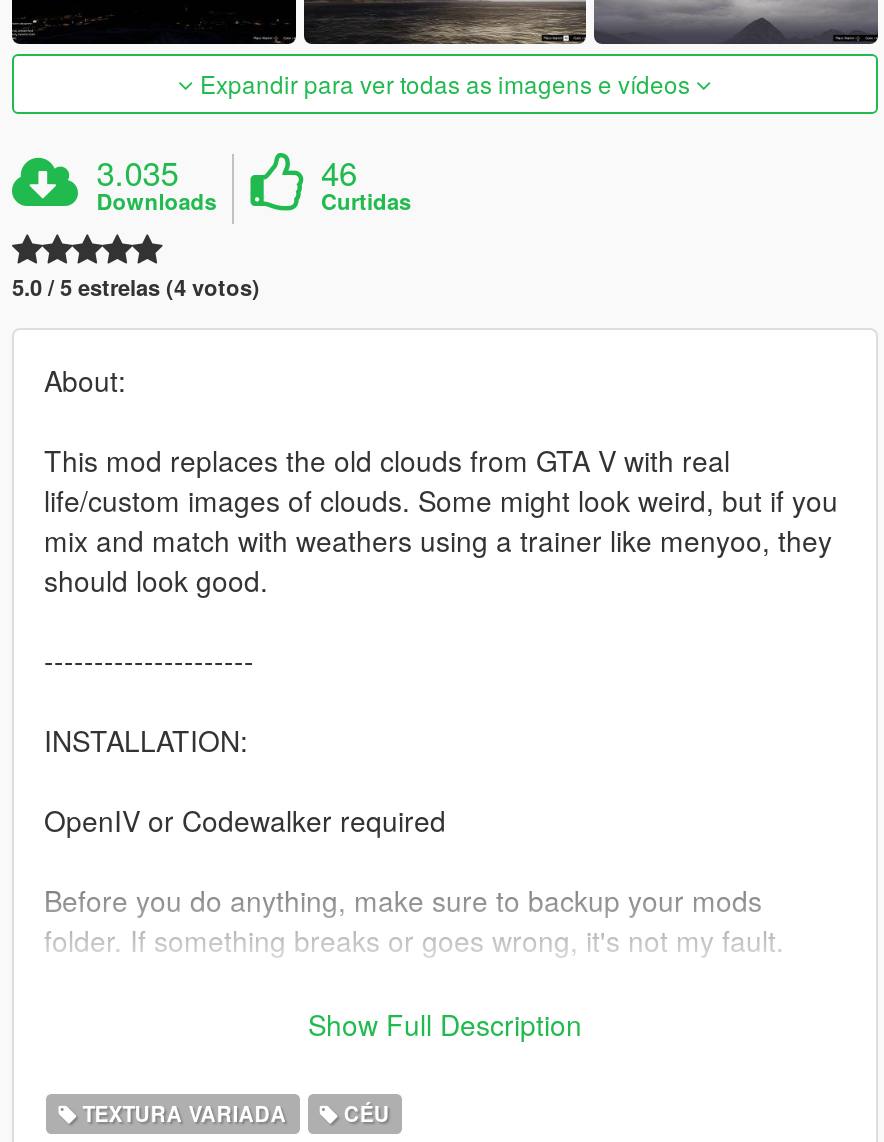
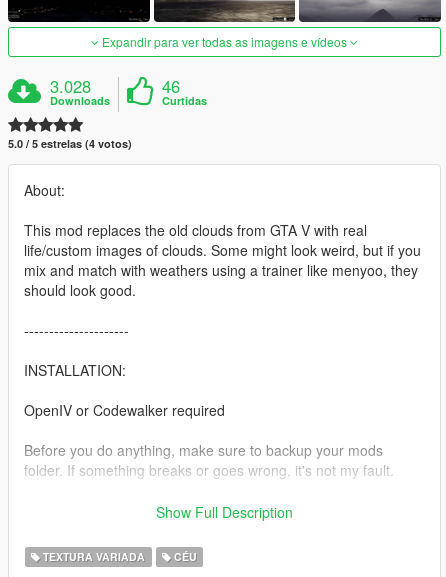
[96,148,178,196] 3.035 -> [50,74,91,98] 3.028

